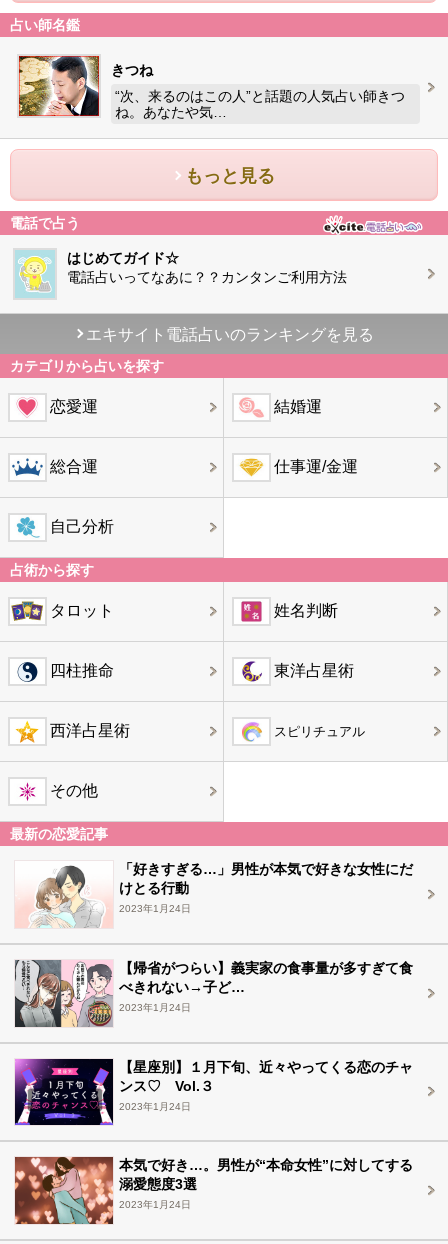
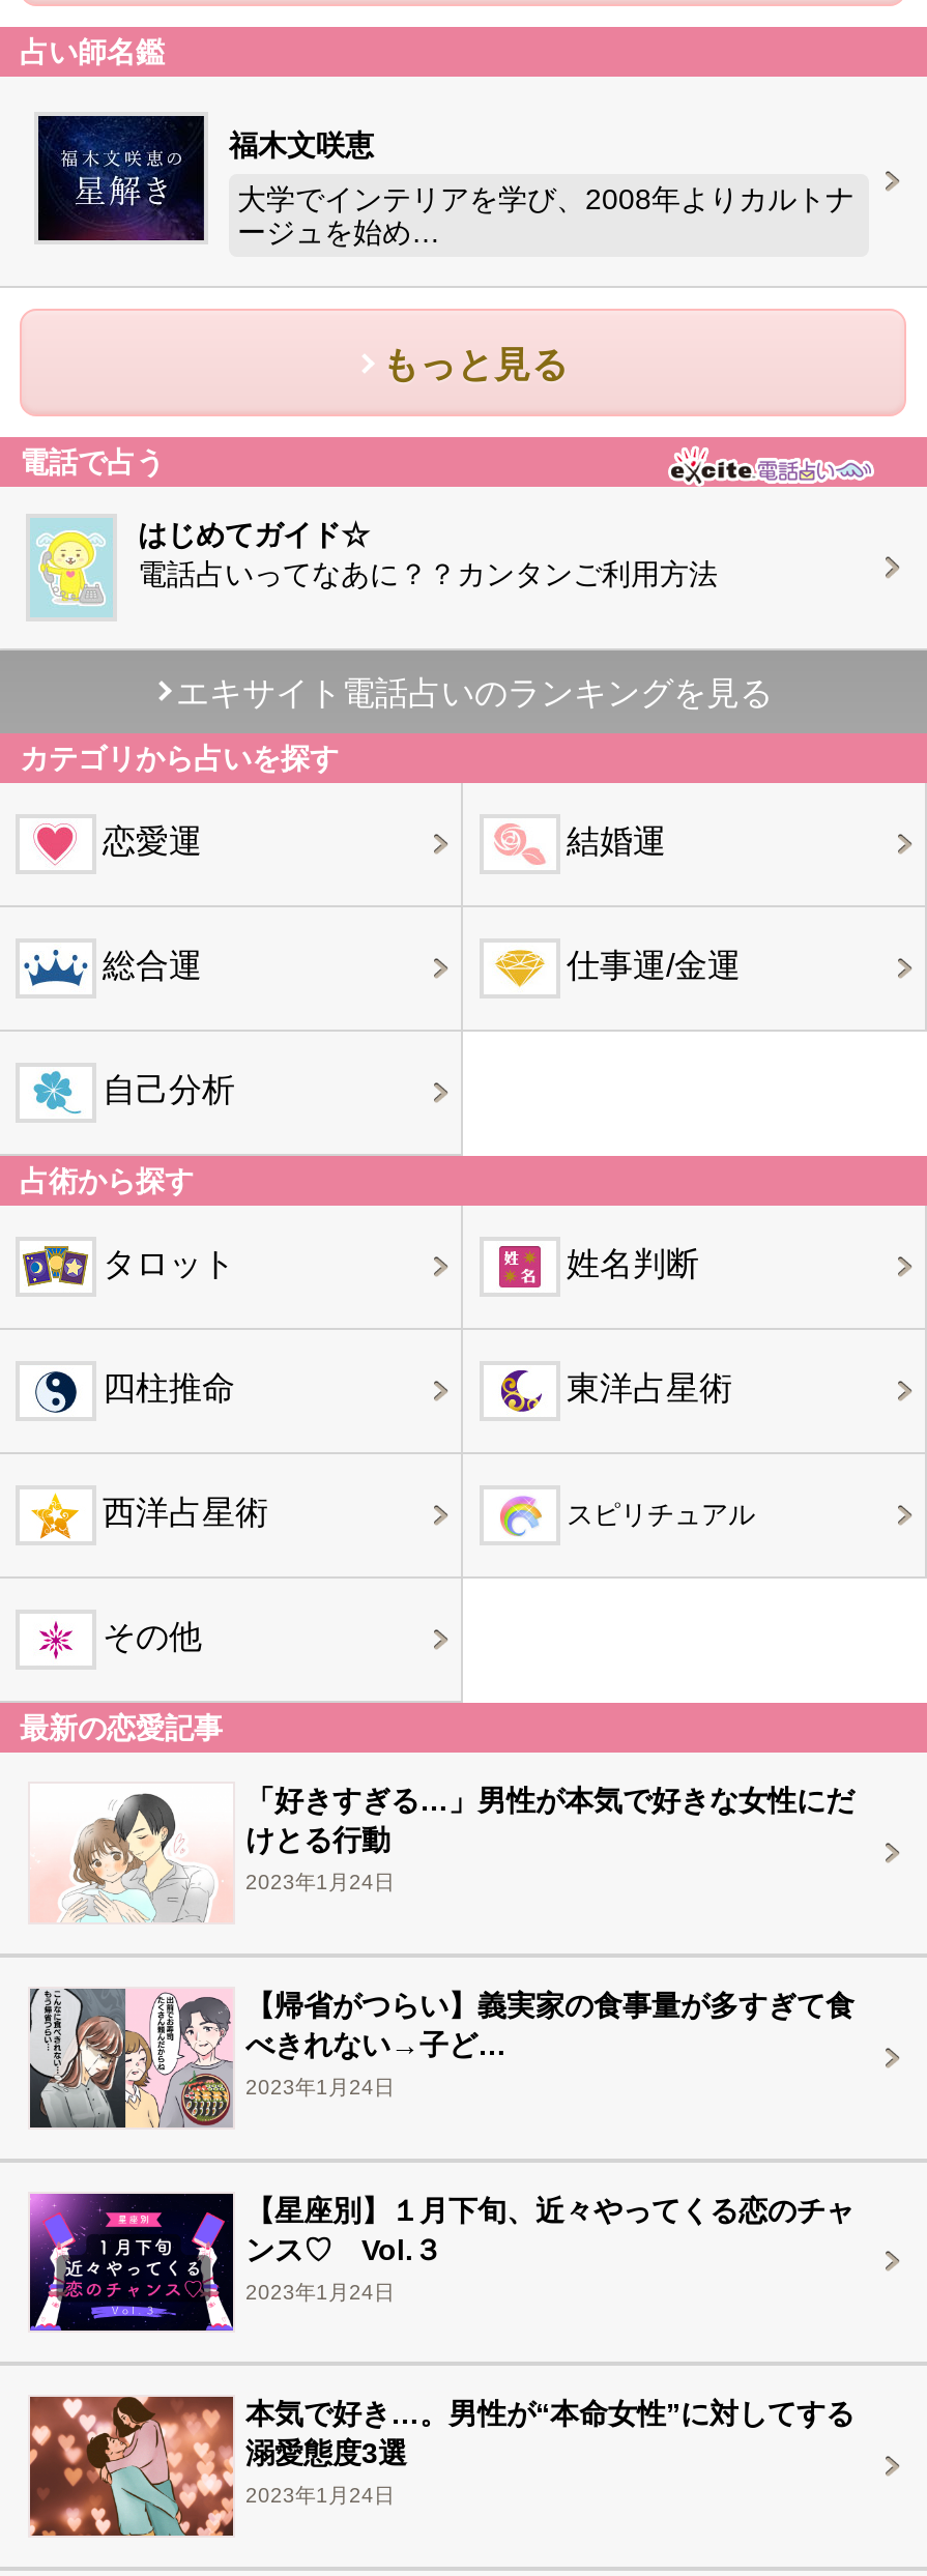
[18,55,153,117] [image] | きつね -> [36,114,374,242] [image] | 福木文咲恵
[115,88,405,120] “次、来るのはこの人”と話題の人気占い師きつ | ね。あなたや気… -> [237,182,854,249] 大学でインテリアを学び、2008年よりカルトナ | ージュを始め…

